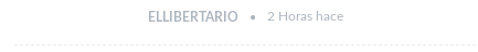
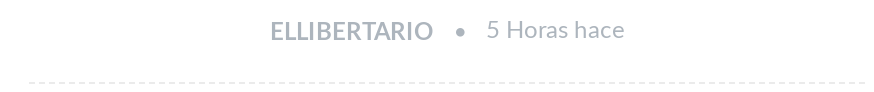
[147,9,343,23] ELLIBERTARIO 2 Horas hace -> [270,17,624,43] ELLIBERTARIO 5 Horas hace

